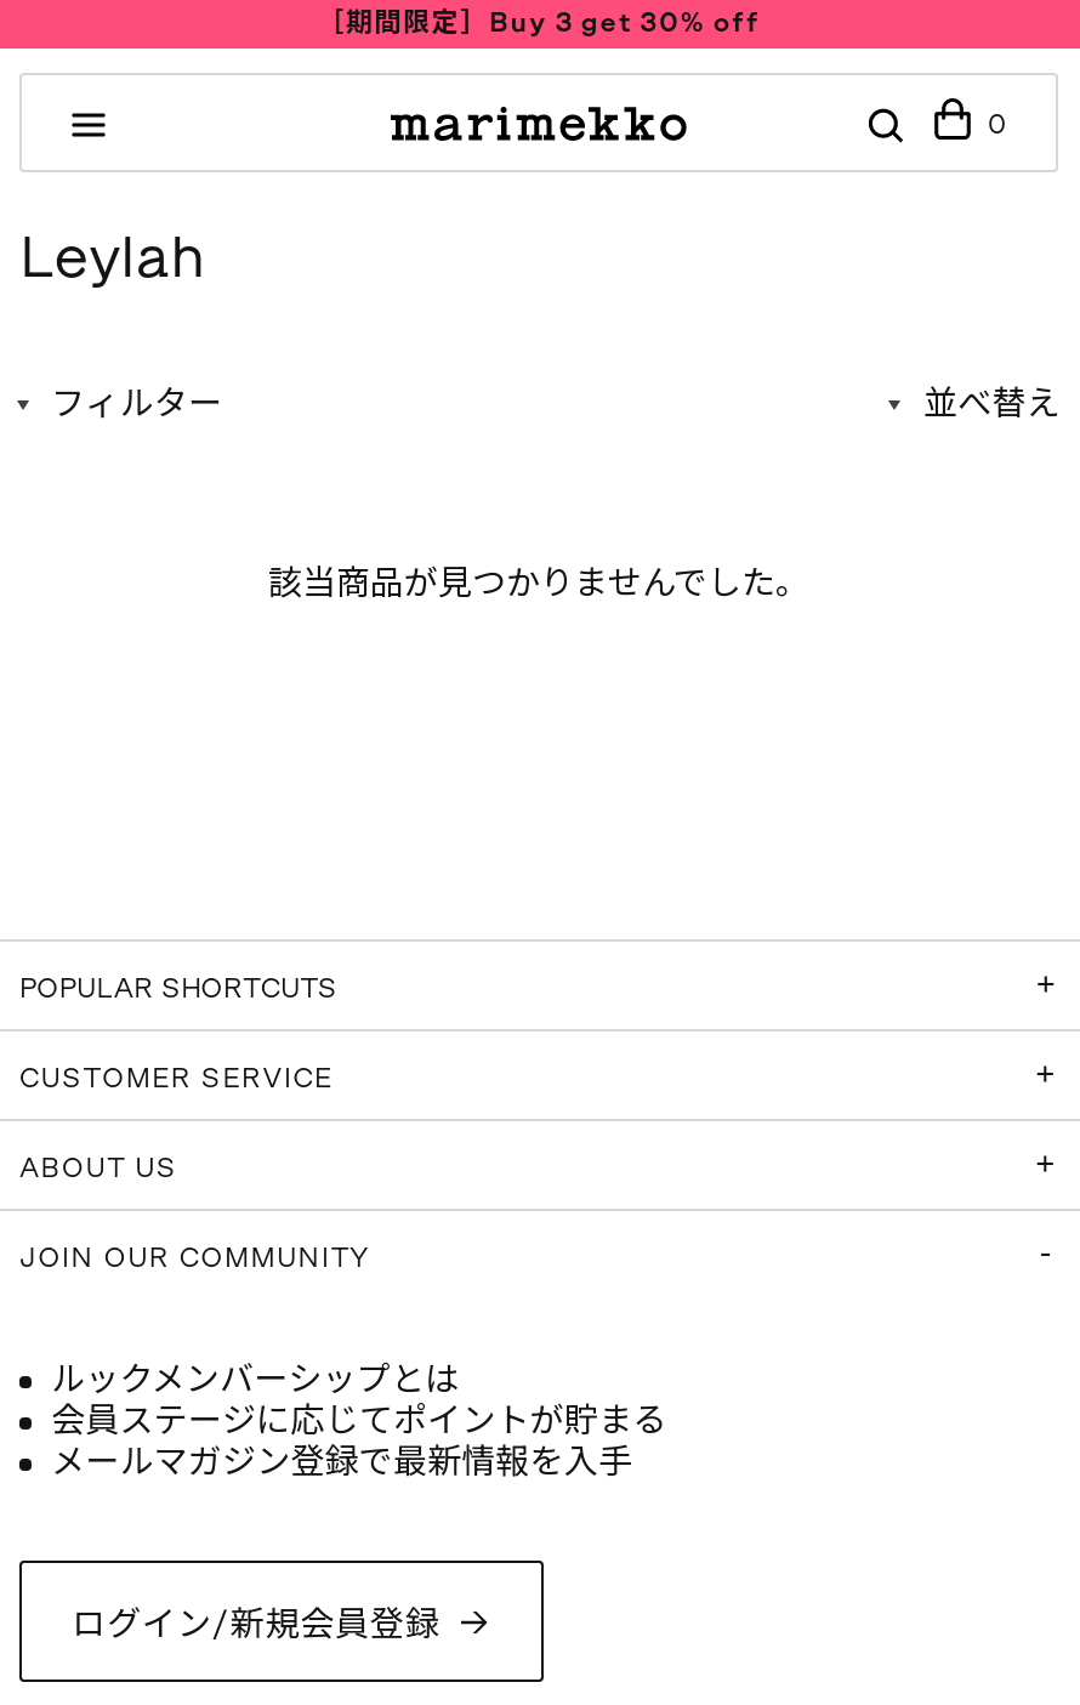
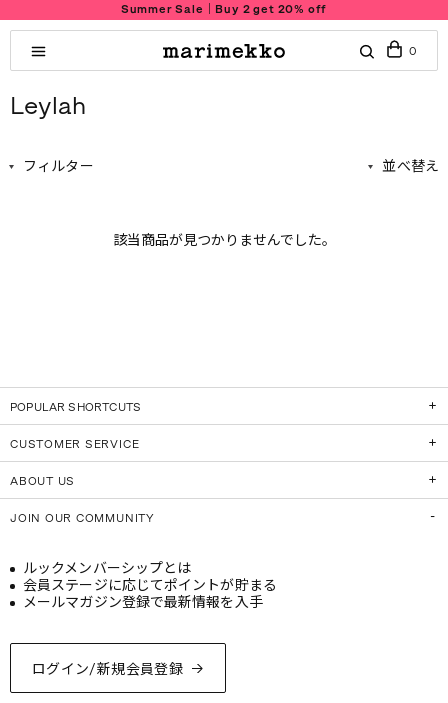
[317,7,760,39] ［期間限定］Buy 3 get 30% off -> [121,3,327,16] Summer Sale｜Buy 2 get 20% off

